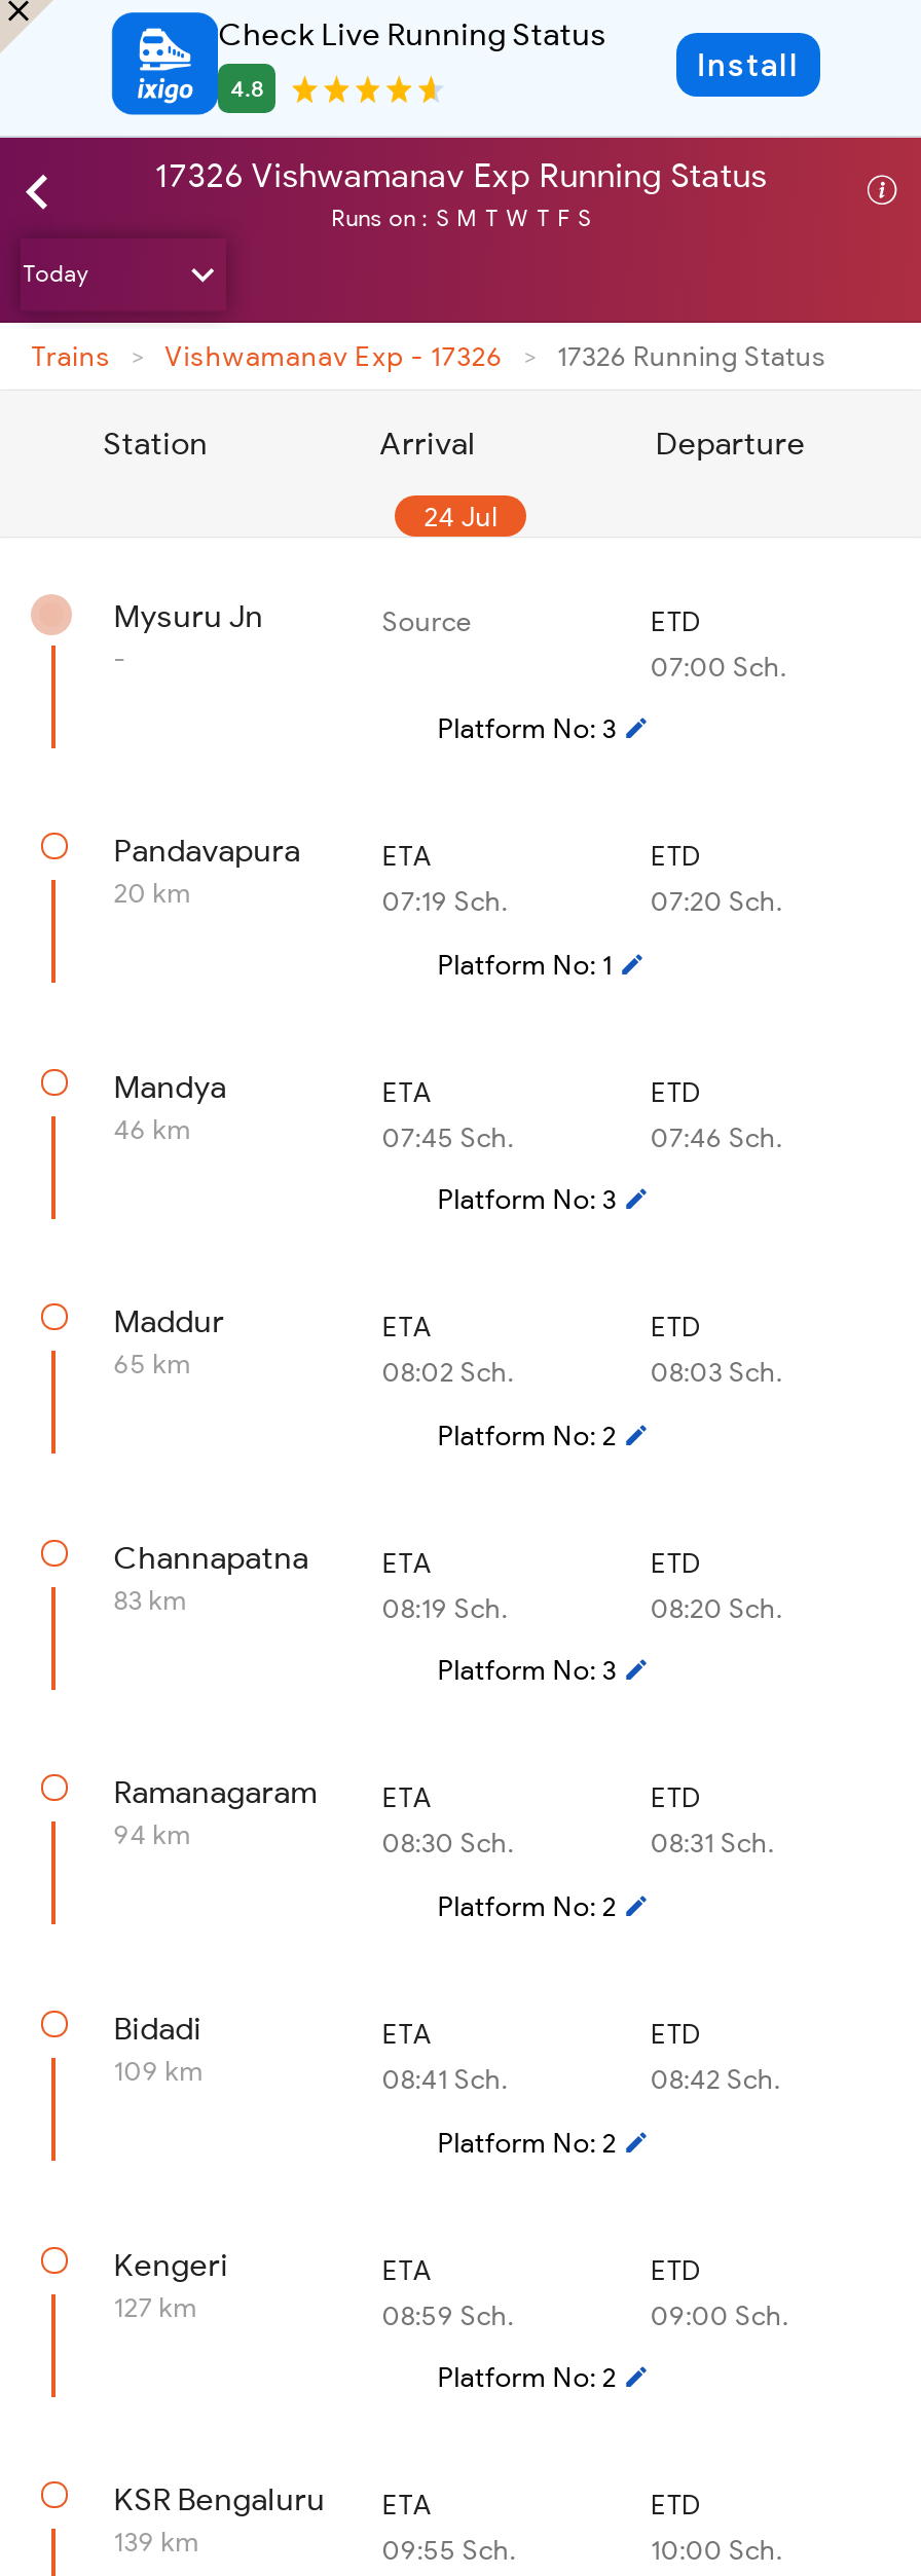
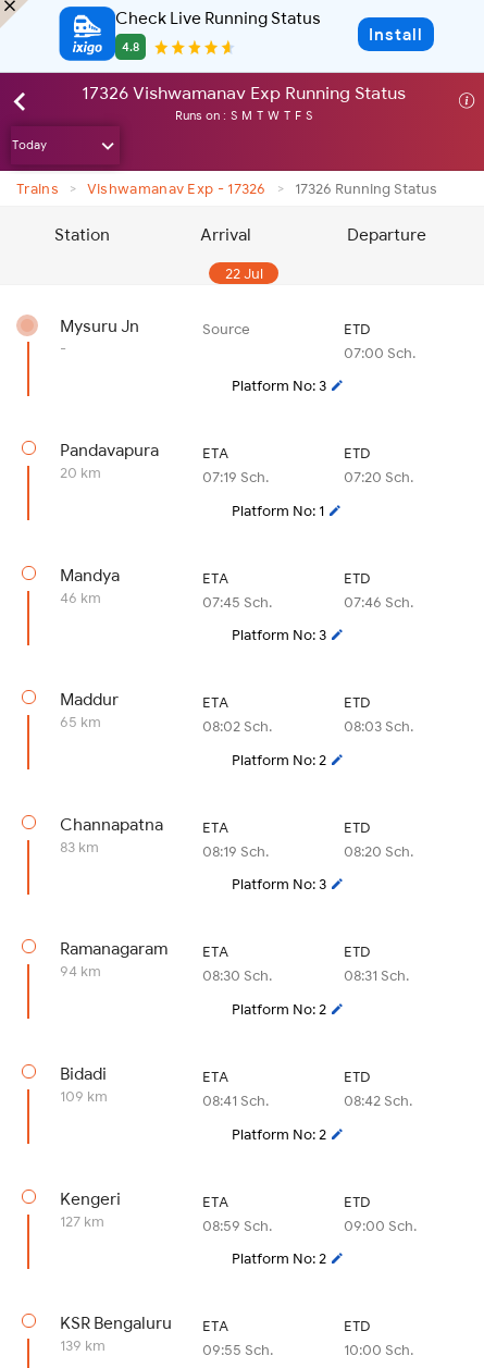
[423,499,498,532] 24 Jul -> [225,264,263,282] 22 Jul

